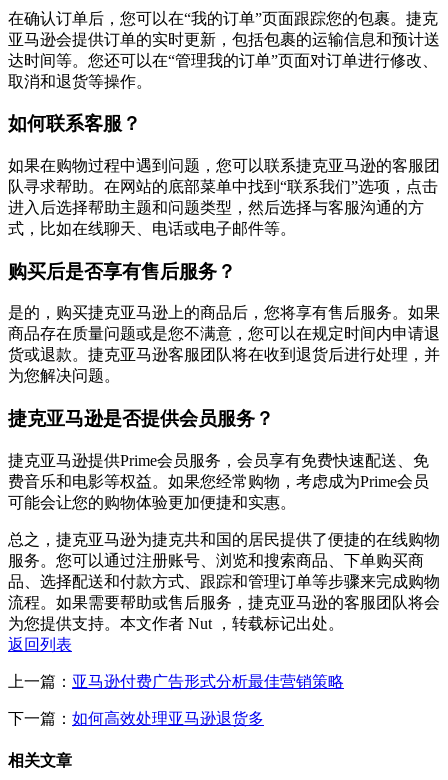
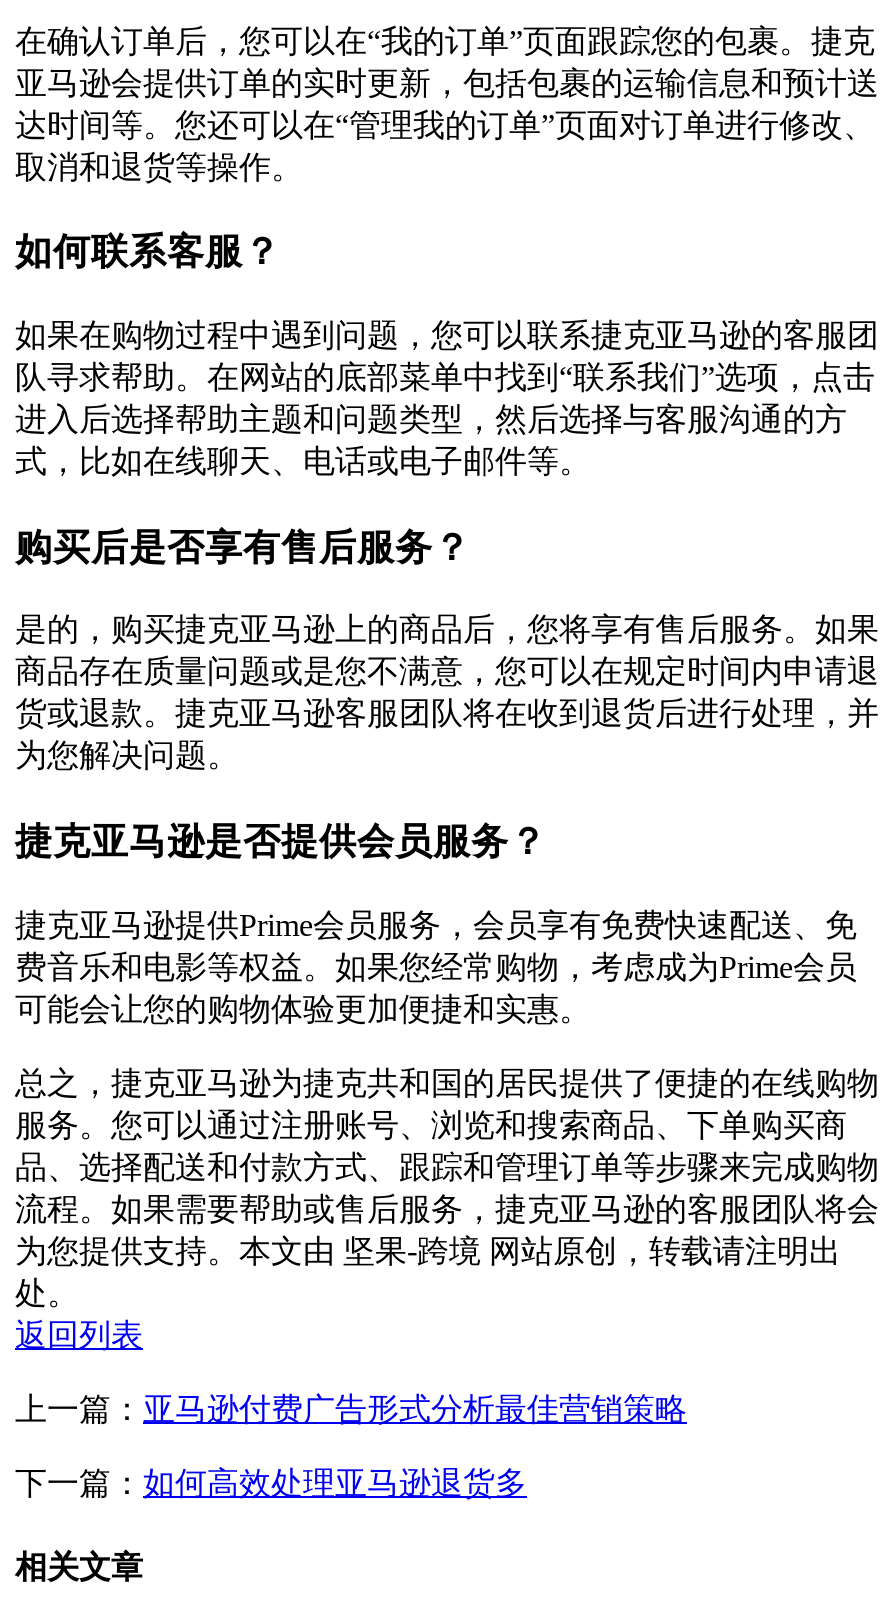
[8,615,344,632] 为您提供支持。本文作者 Nut ，转载标记出处。 -> [15,1234,841,1310] 为您提供支持。本文由 坚果-跨境 网站原创，转载请注明出 | 处。

